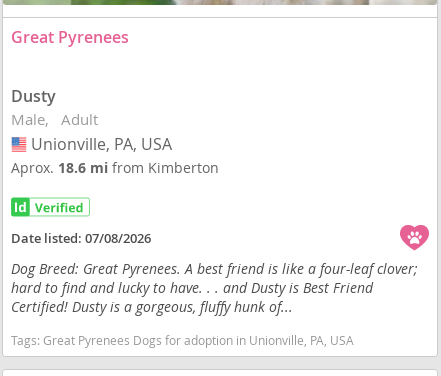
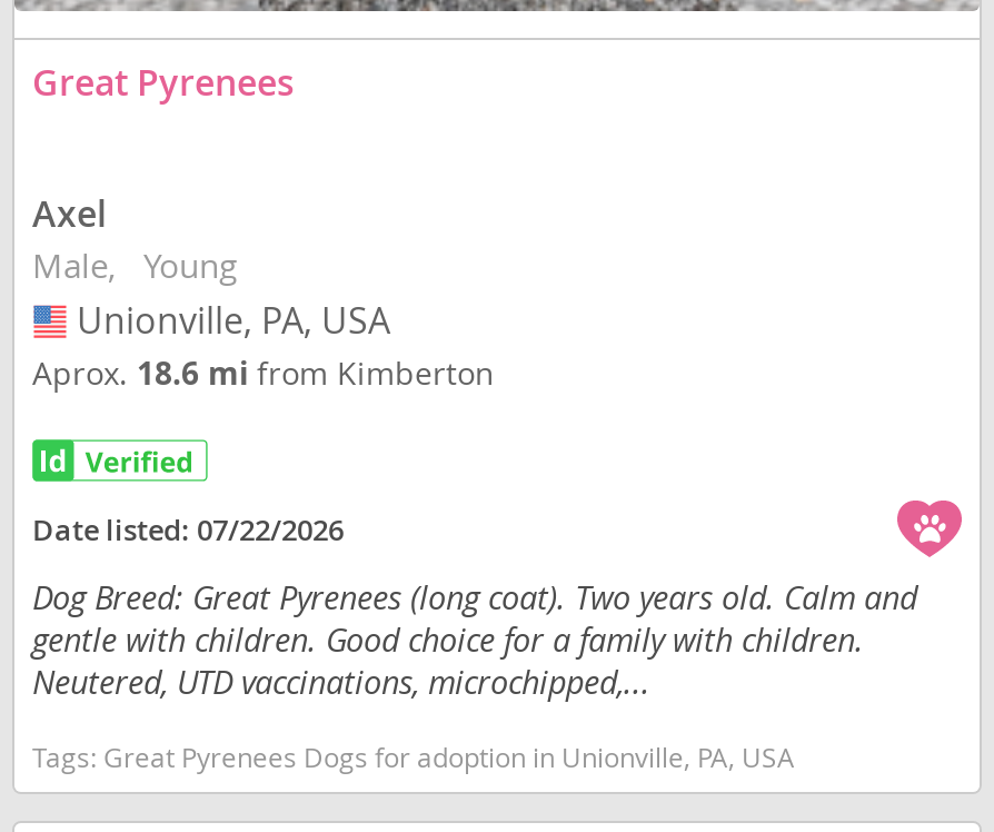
[11,85,56,107] Dusty -> [32,189,106,238] Axel
[61,109,98,129] Adult -> [143,243,237,287] Young
[11,229,151,247] Date listed: 07/08/2026 -> [32,509,344,549] Date listed: 07/22/2026
[11,259,418,316] Dog Breed: Great Pyrenees. A best friend is like a four-leaf clover; | hard to find and lucky to have. . . and Dusty is Best Friend | Certified! Dusty is a gorgeous, fluffy hunk of... -> [32,577,917,704] Dog Breed: Great Pyrenees (long coat). Two years old. Calm and | gentle with children. Good choice for a family with children. | Neutered, UTD vaccinations, microchipped,...

